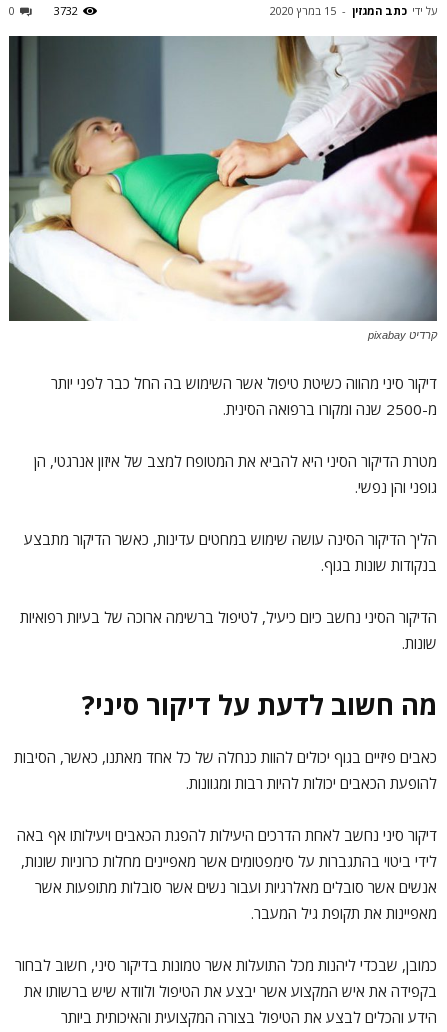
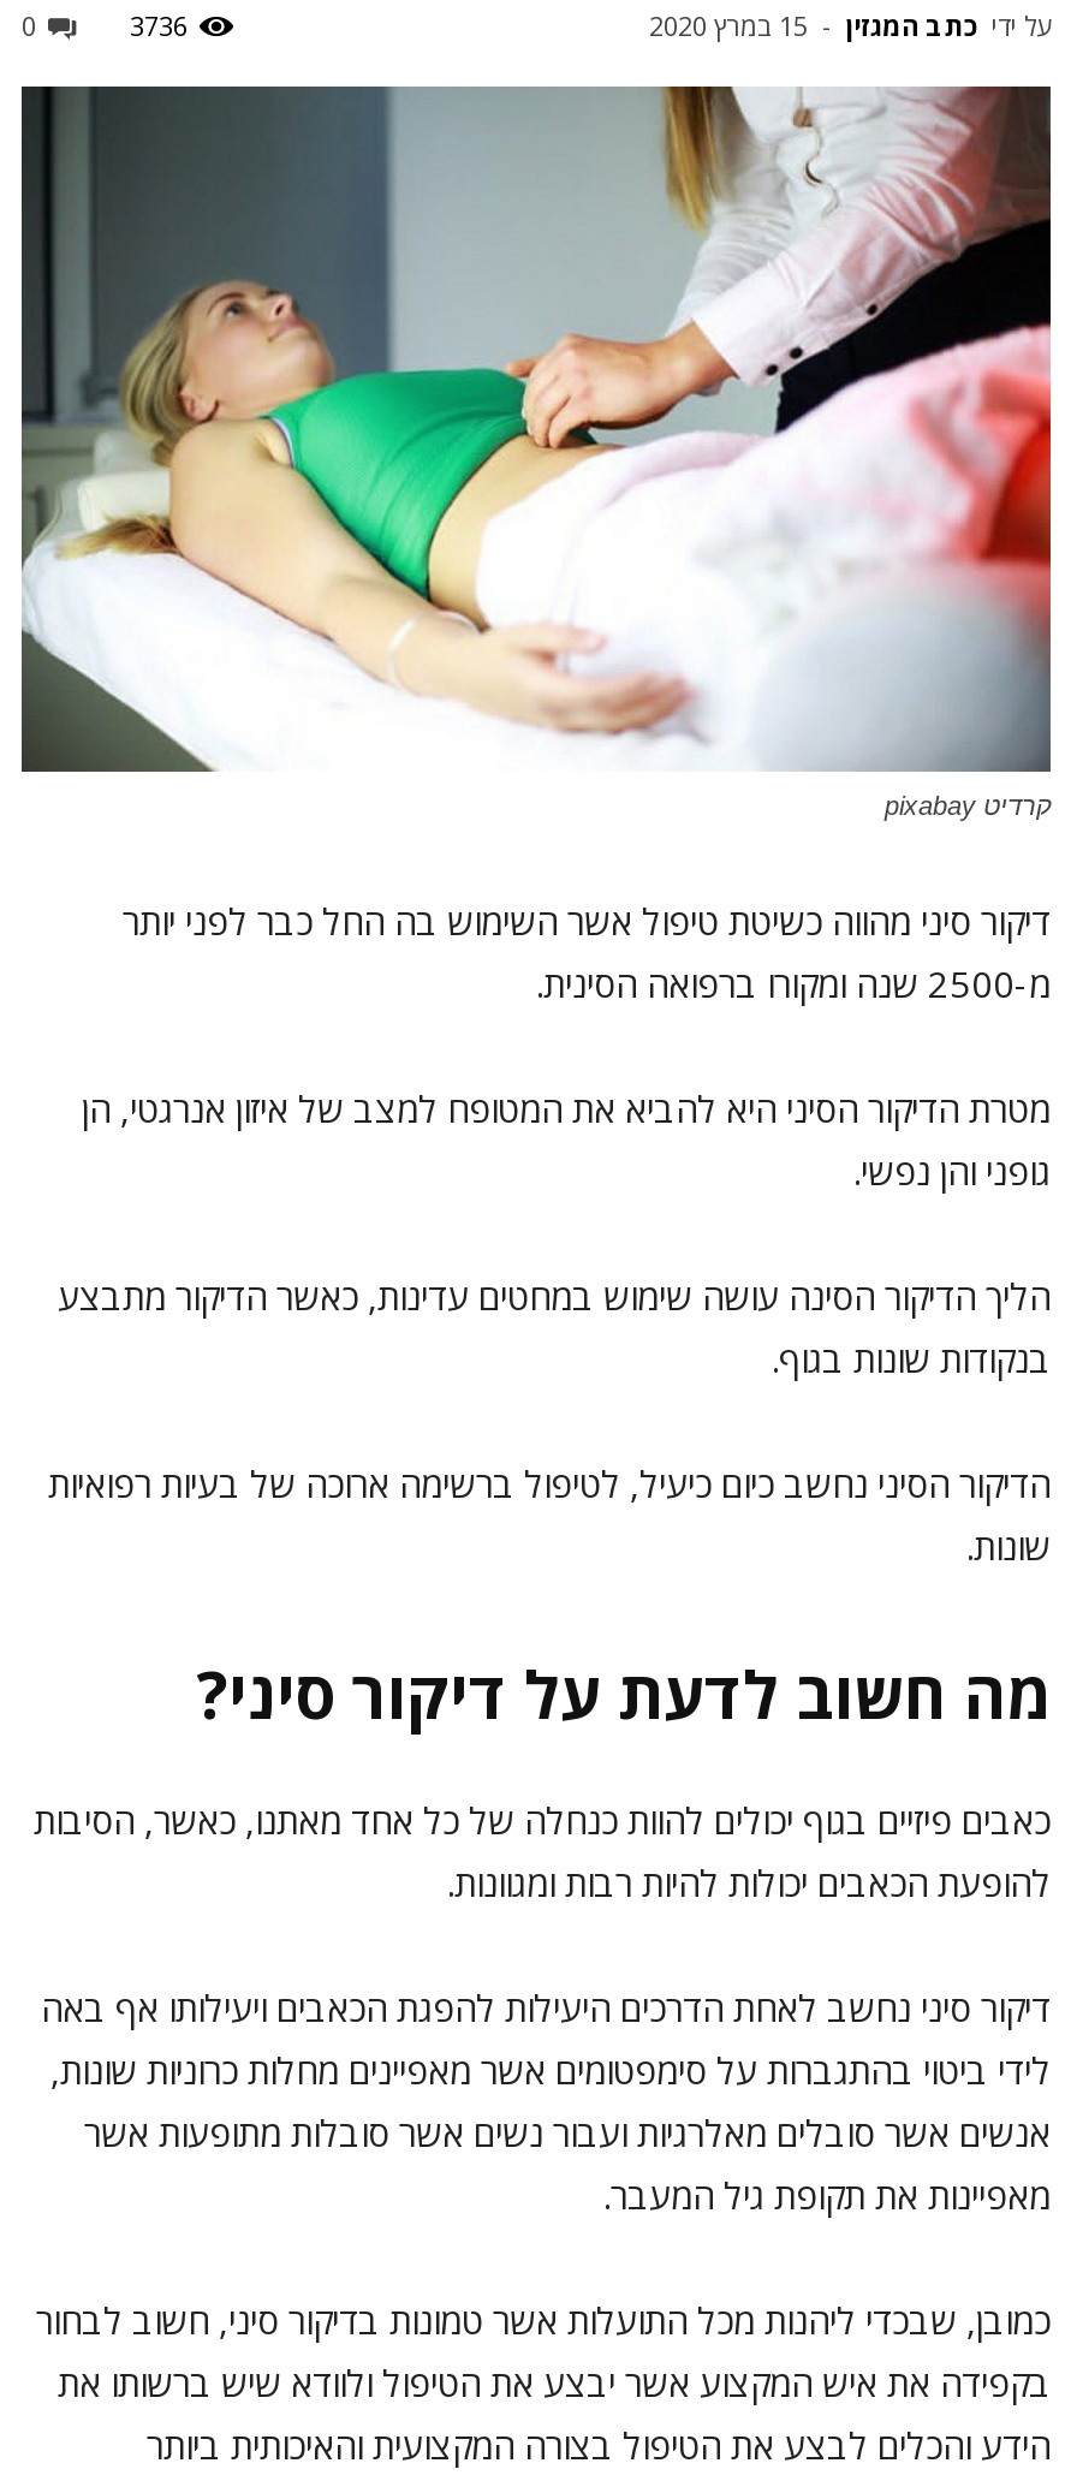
[54,3,78,18] 3732 -> [130,7,188,43] 3736

